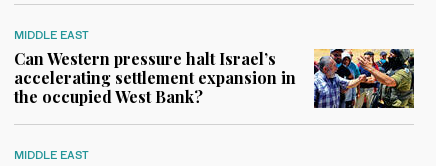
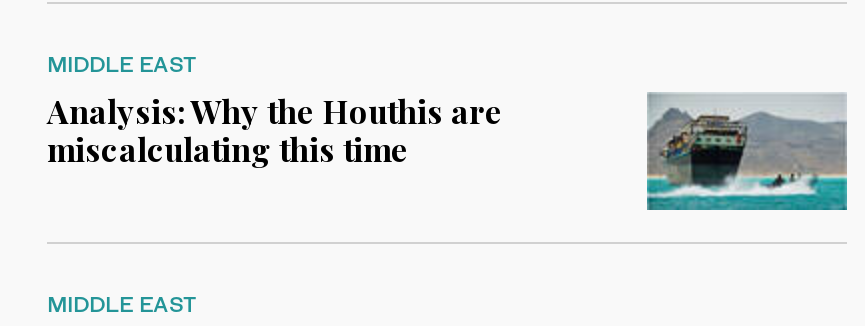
[14,48,296,107] Can Western pressure halt Israel’s | accelerating settlement expansion in | the occupied West Bank? -> [47,90,503,170] Analysis: Why the Houthis are | miscalculating this time
[313,48,415,109] [image] -> [645,92,849,212] [image]

